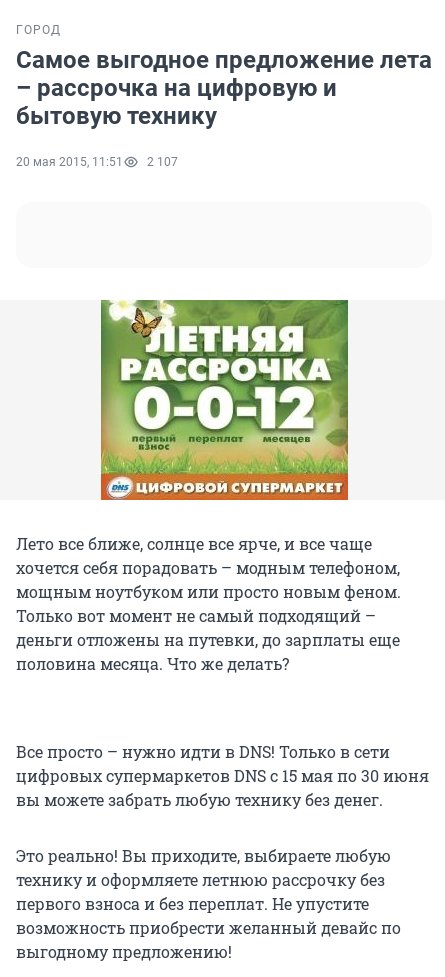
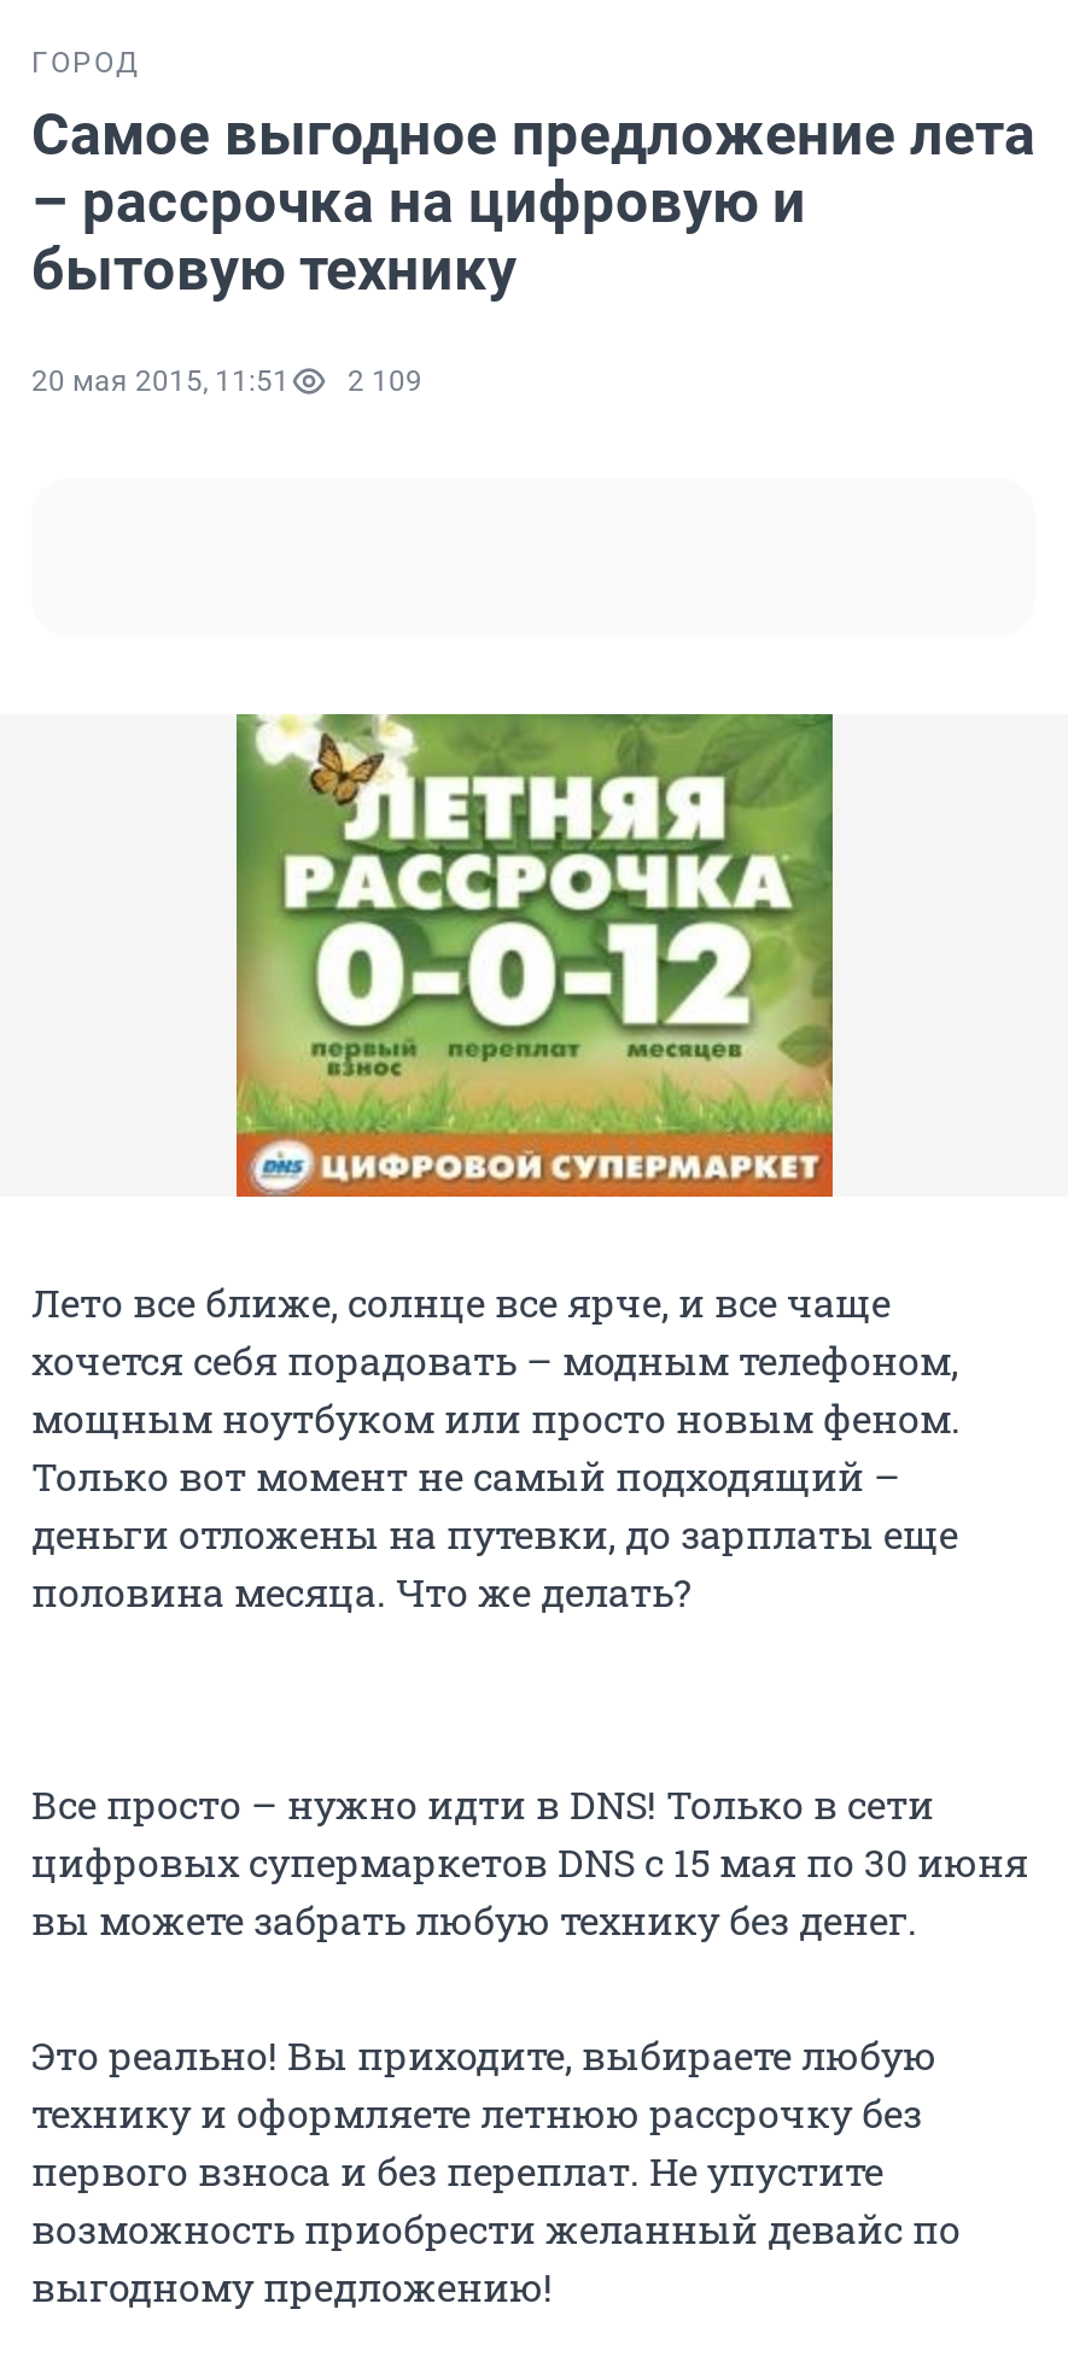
[16,155,178,169] 20 мая 2015, 11:51 2 107 -> [31,365,422,398] 20 мая 2015, 11:51 2 109

